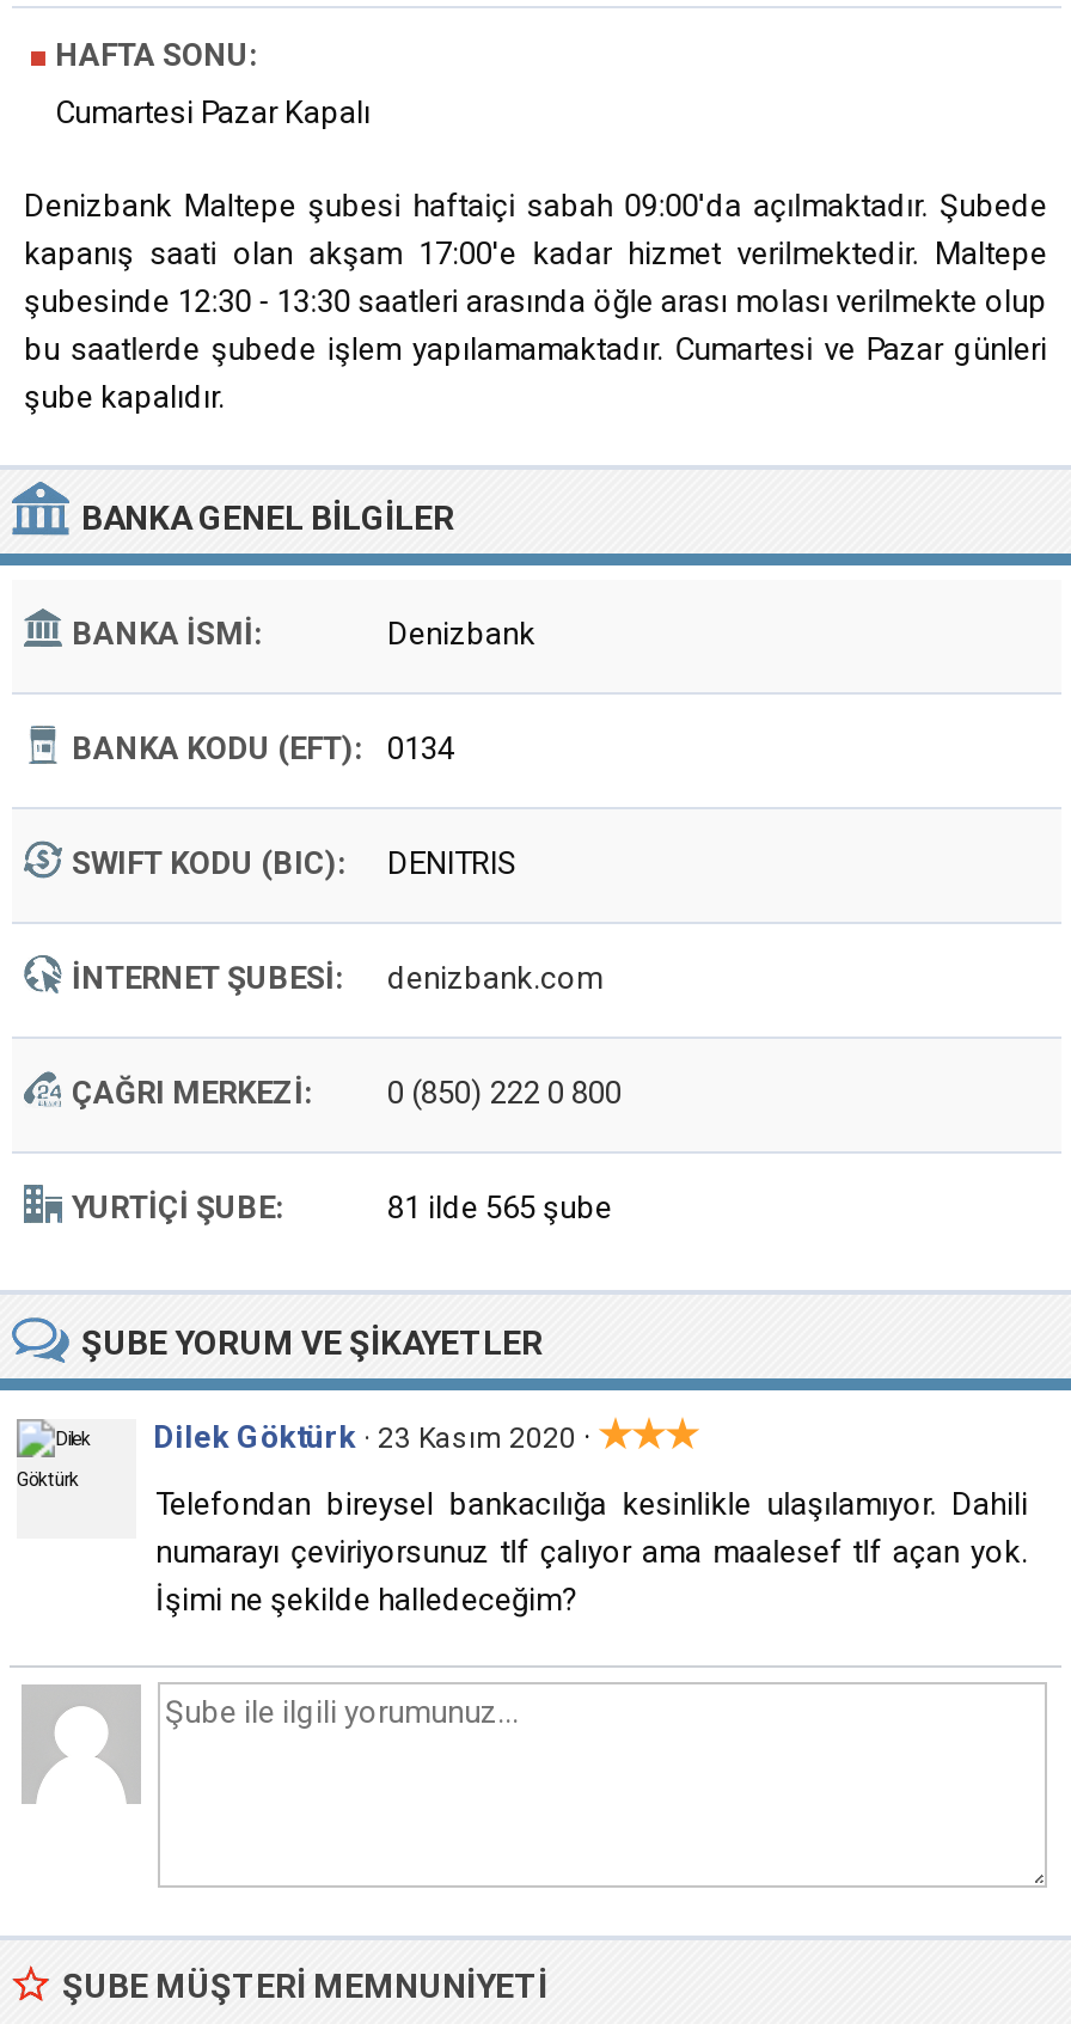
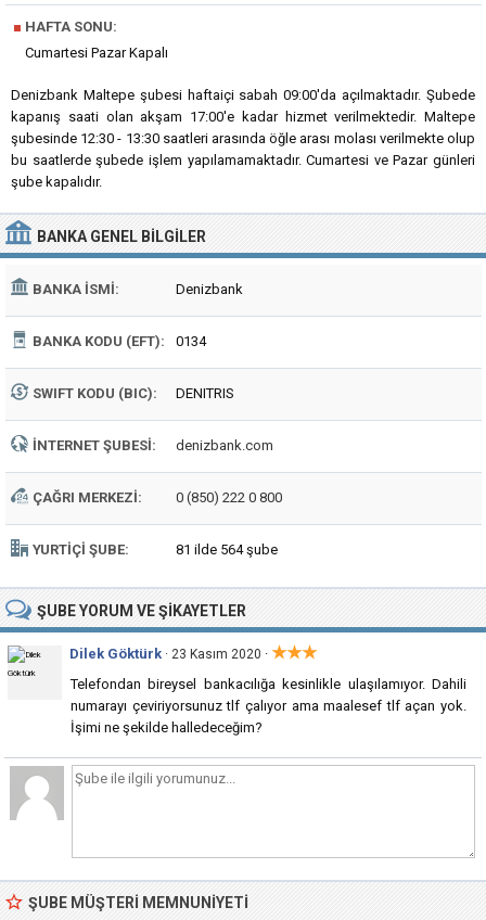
[387,1190,612,1225] 81 ilde 565 şube -> [176,541,278,558] 81 ilde 564 şube

